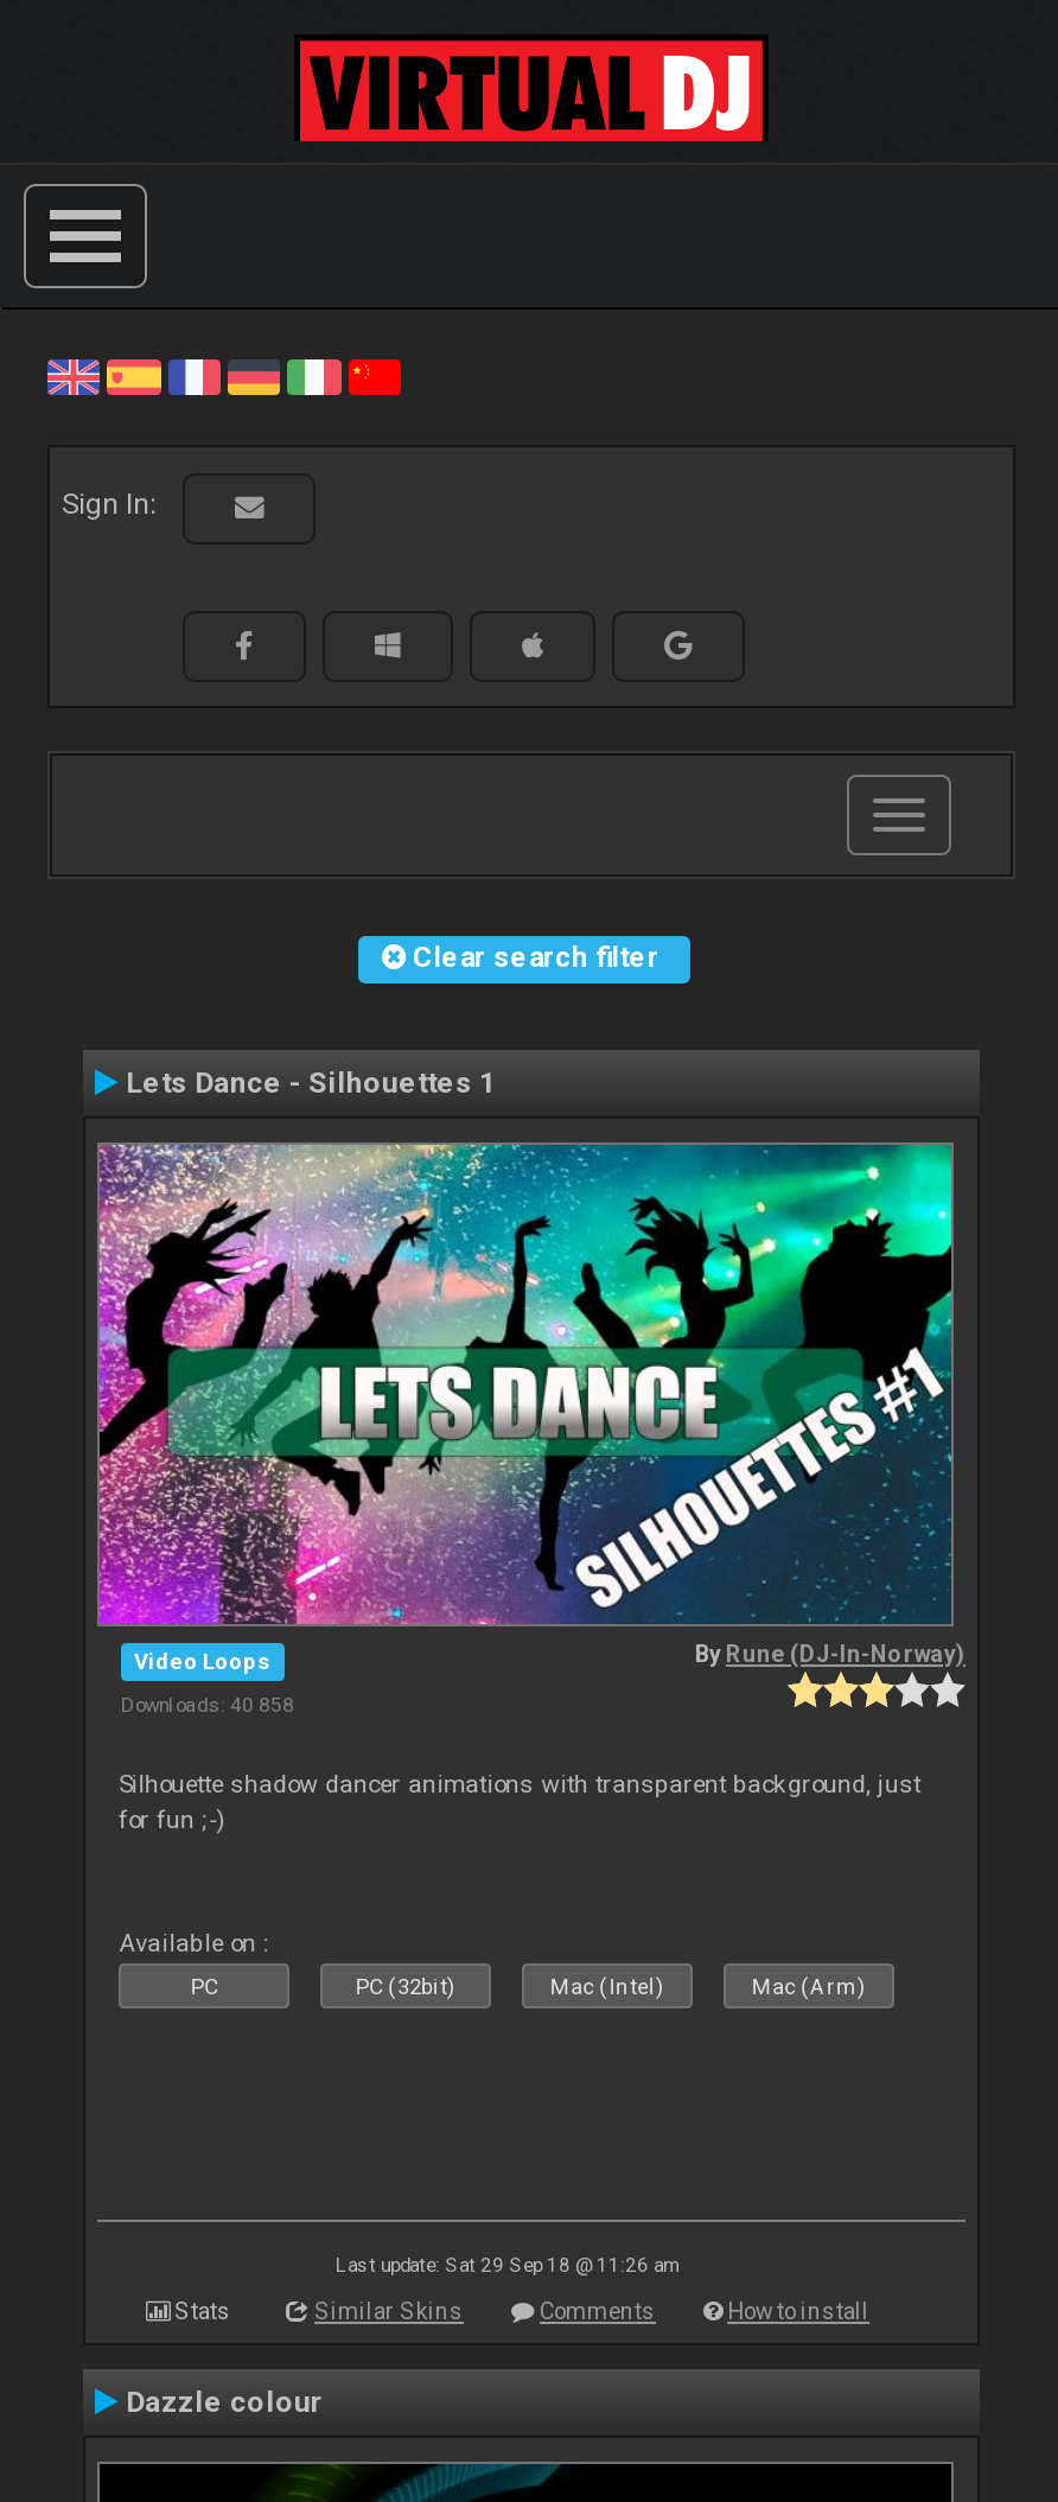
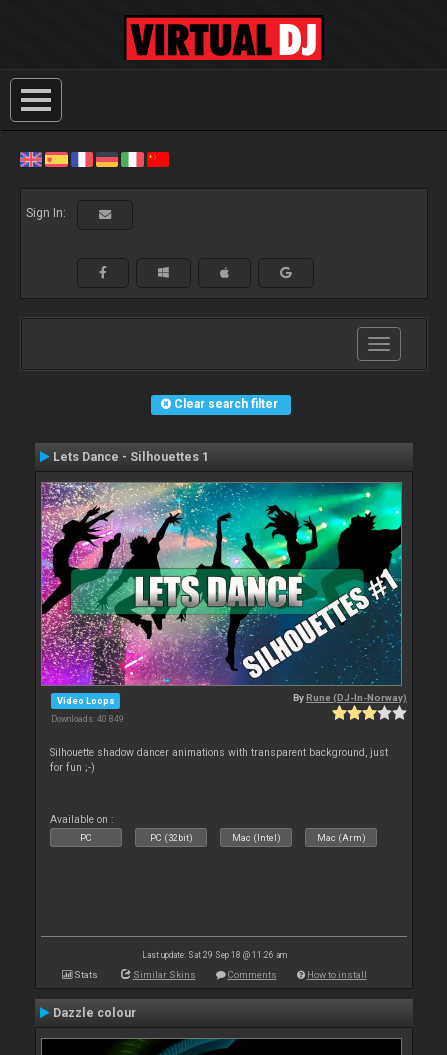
[121,1692,294,1716] Downloads: 40 858 -> [51,714,124,724] Downloads: 40 849

